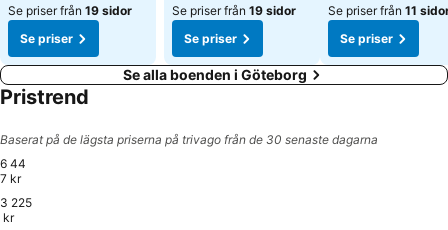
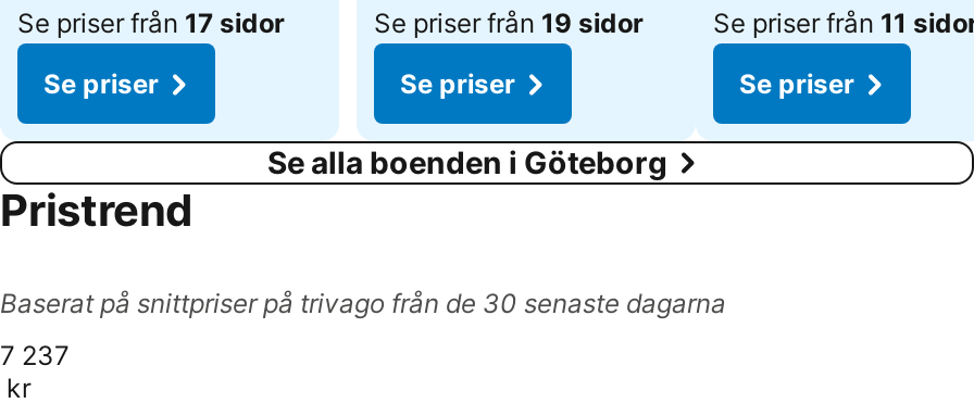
[8,3,132,18] Se priser från 19 sidor -> [17,7,285,39] Se priser från 17 sidor
[0,132,378,209] Baserat på de lägsta priserna på trivago från de 30 senaste dagarna | 6 44 | 7 kr | 3 225 -> [0,287,726,371] Baserat på snittpriser på trivago från de 30 senaste dagarna | 7 237

